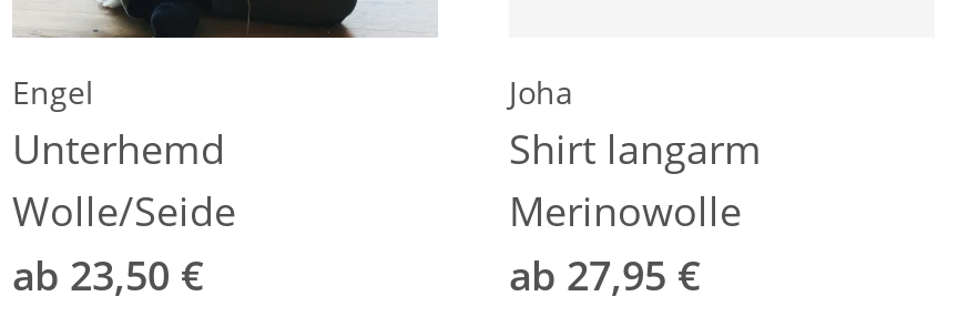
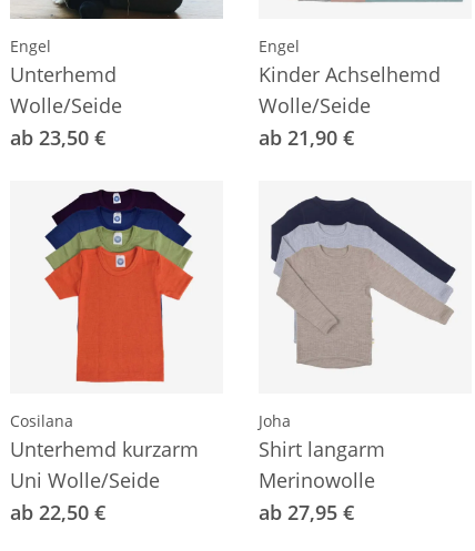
none -> [259,35,441,151] Engel | Kinder Achselhemd | Wolle/Seide | ab 21,90 €
none -> [10,187,199,525] [image] | Cosilana | Unterhemd kurzarm | Uni Wolle/Seide | ab 22,50 €
none -> [270,195,456,369] [image]

